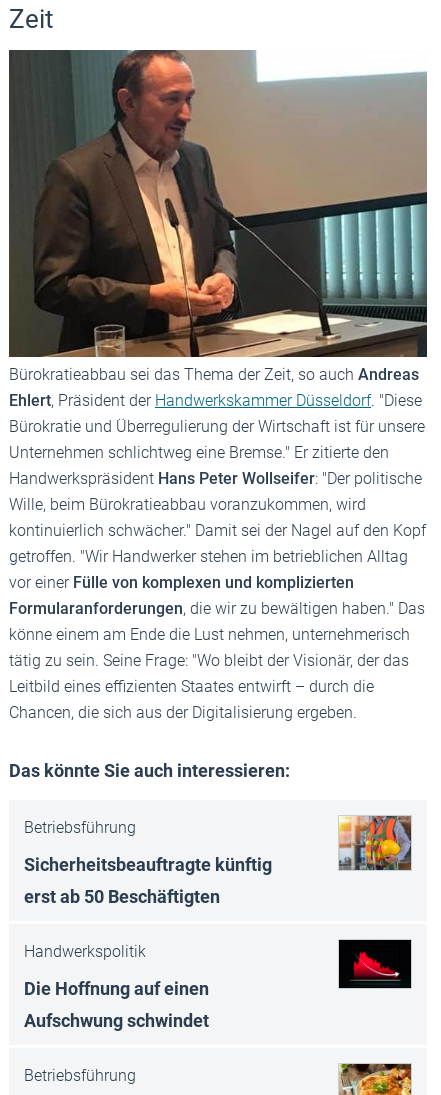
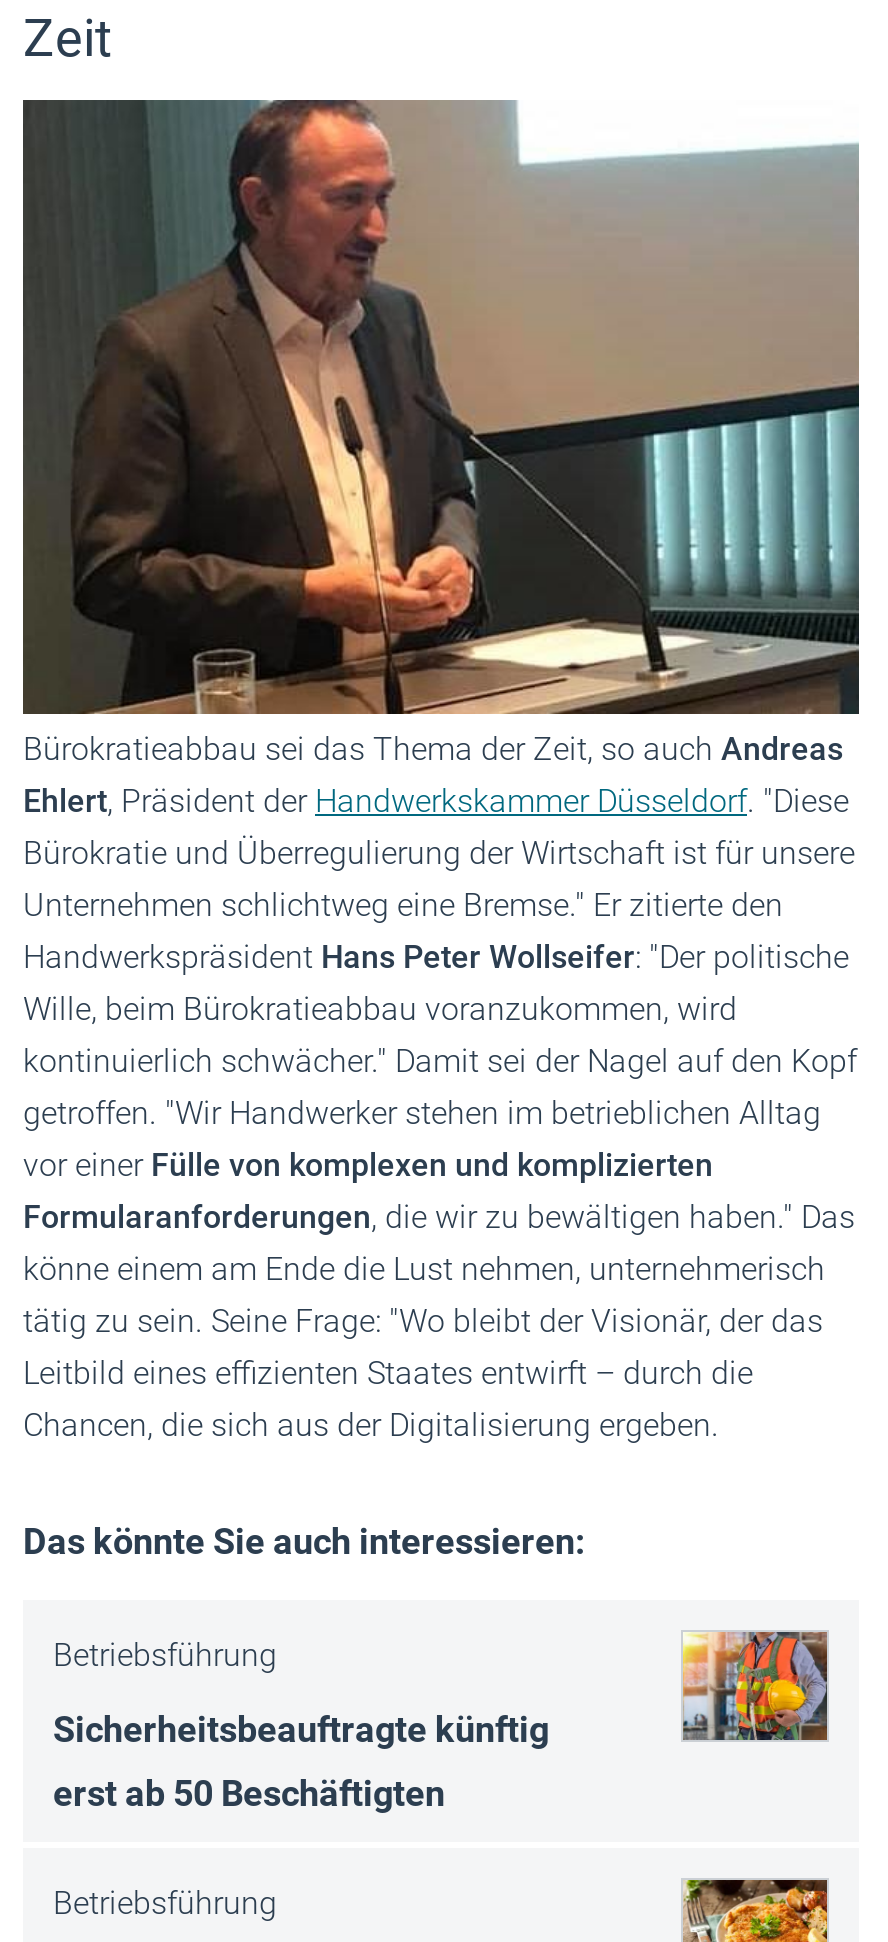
[24,942,209,1031] Handwerkspolitik | Die Hoffnung auf einen | Aufschwung schwindet -> none
[338,939,412,994] [image] -> none

